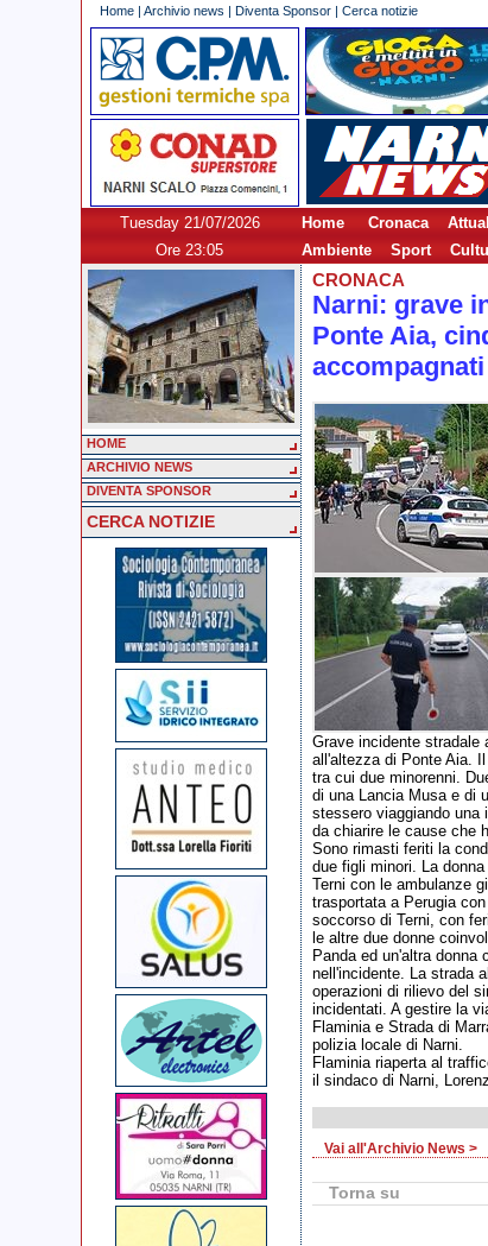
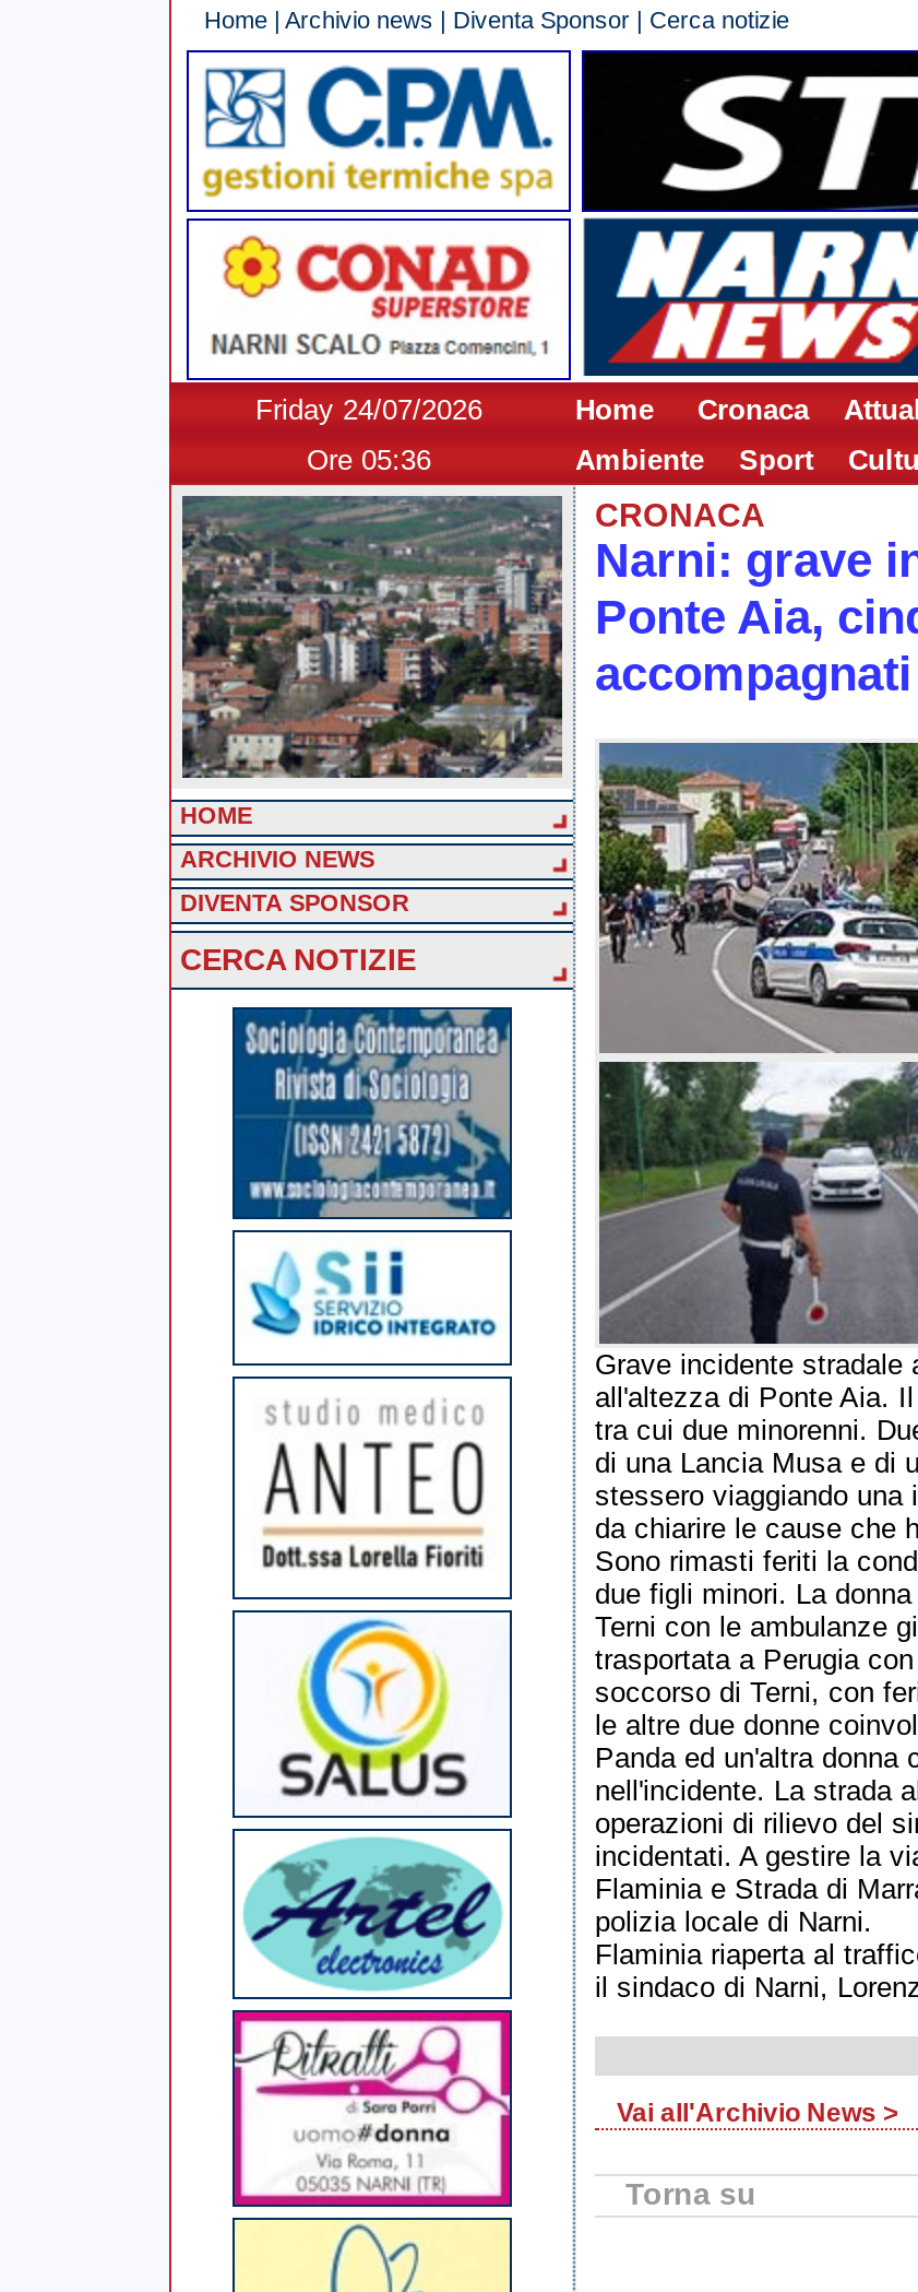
[305,27,484,115] [image] -> [582,50,911,212] [image]
[119,214,259,232] Tuesday 21/07/2026 -> [255,393,482,426] Friday 24/07/2026
[156,241,223,259] Ore 23:05 -> [307,444,431,476] Ore 05:36
[87,270,296,423] [image] -> [180,496,564,778] [image]

